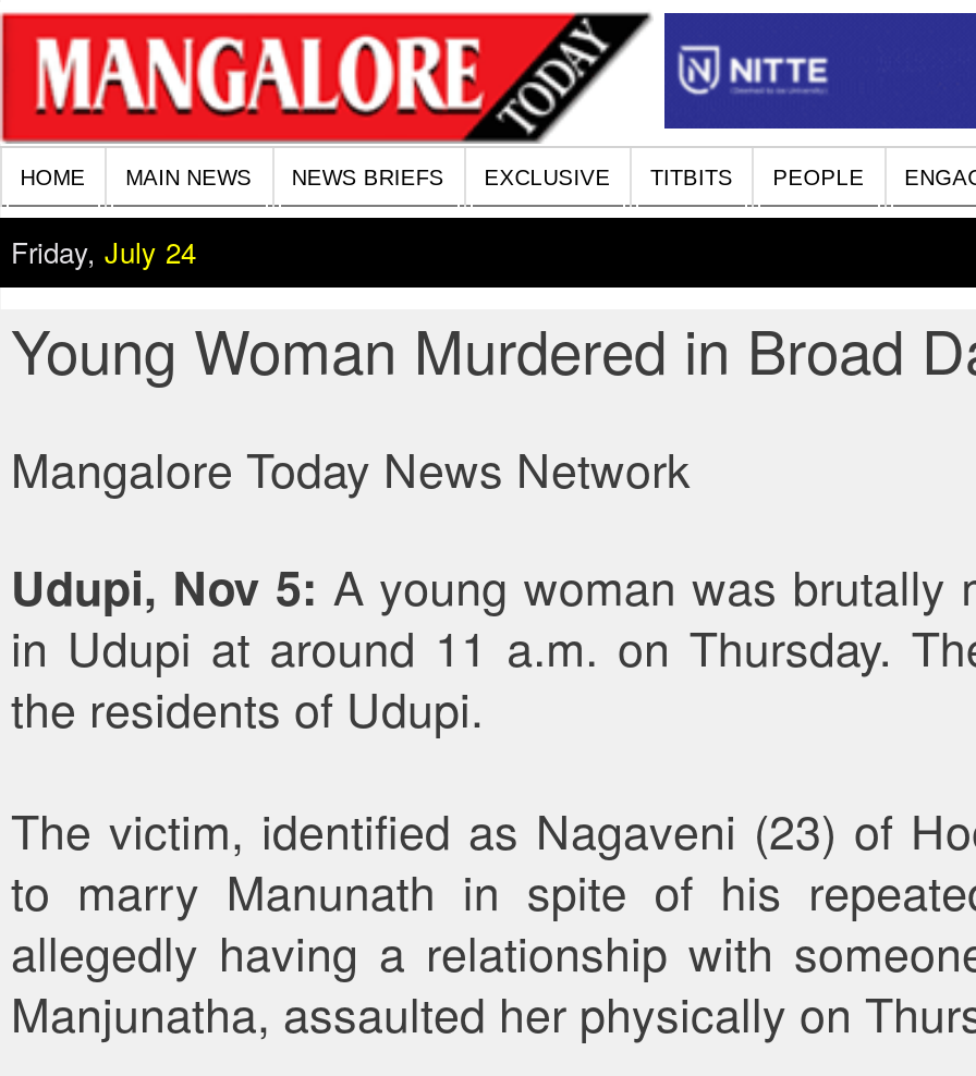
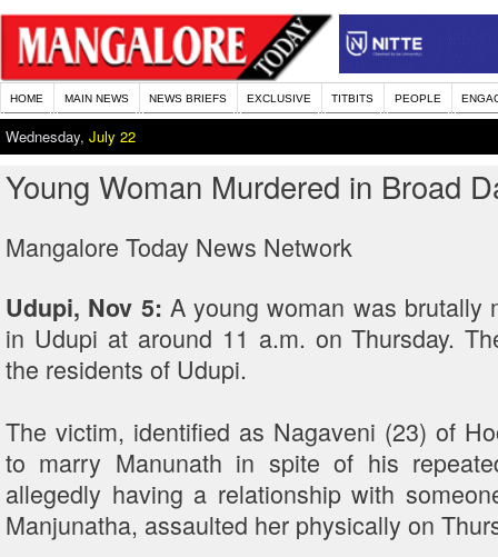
[11,231,196,272] Friday, July 24 -> [6,126,136,147] Wednesday, July 22

